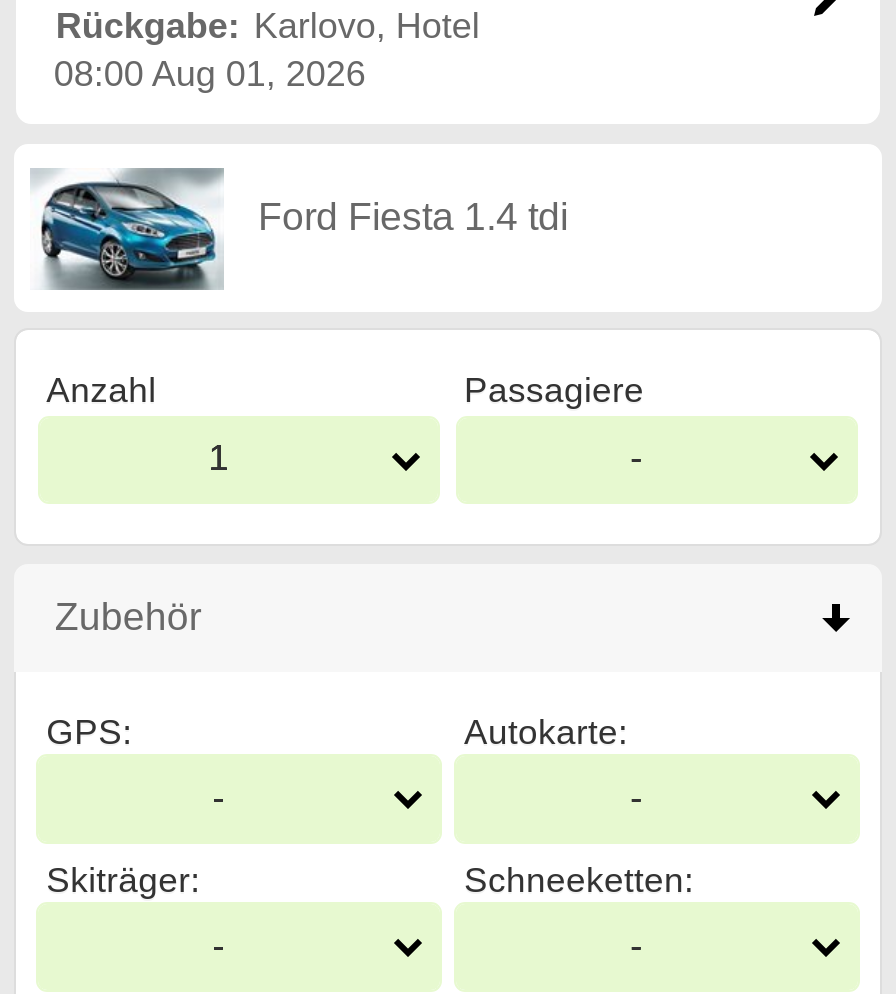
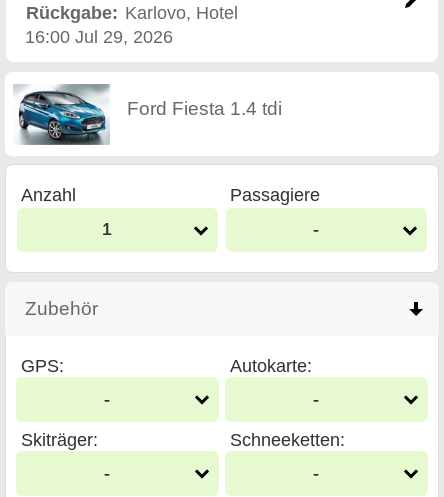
[54,53,366,93] 08:00 Aug 01, 2026 -> [25,27,173,47] 16:00 Jul 29, 2026

